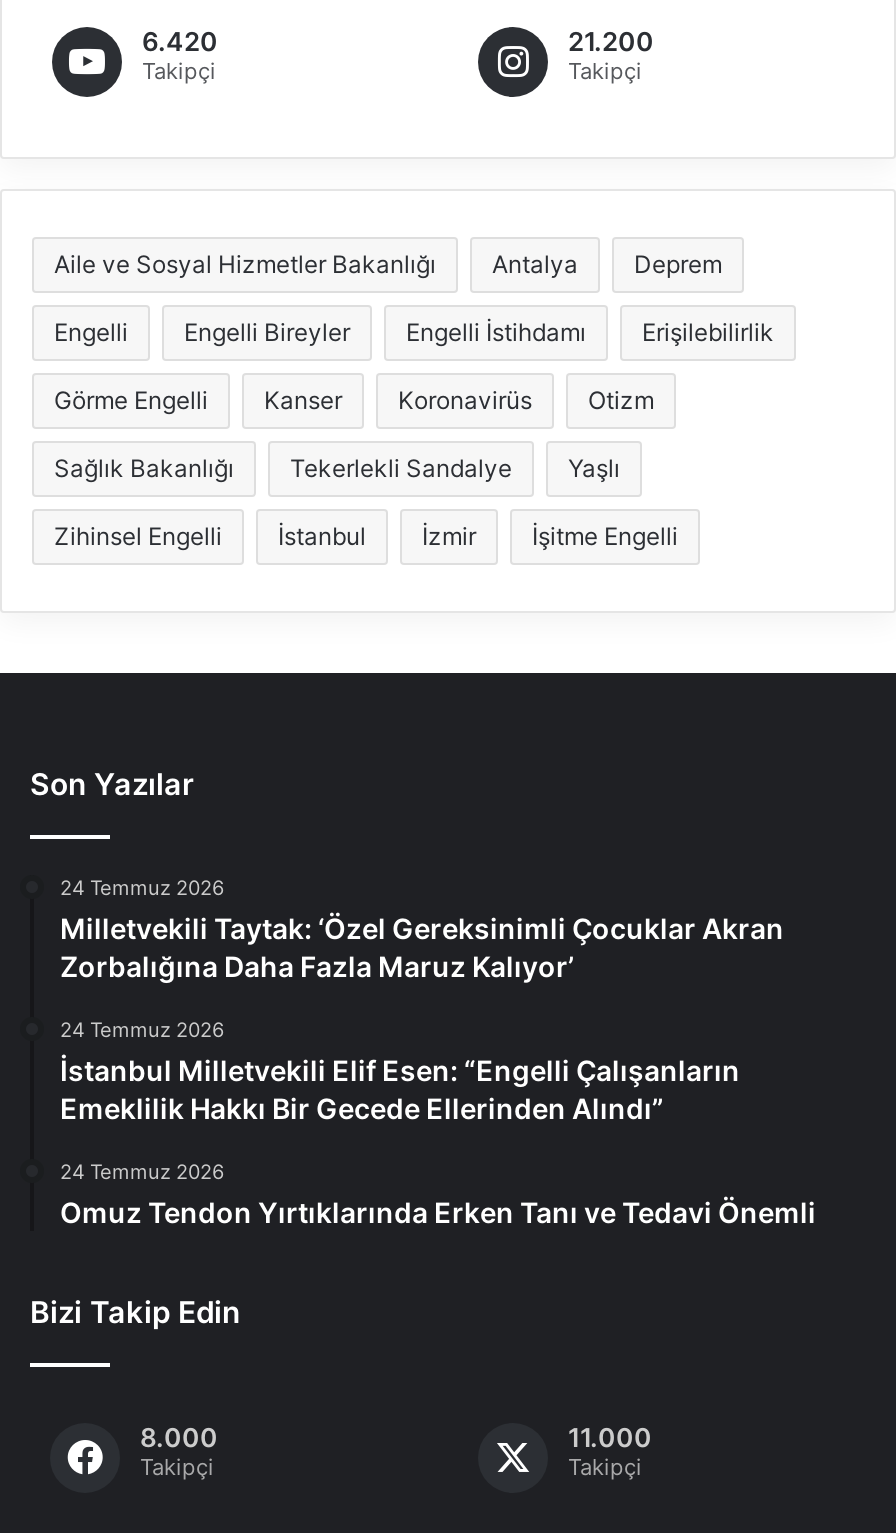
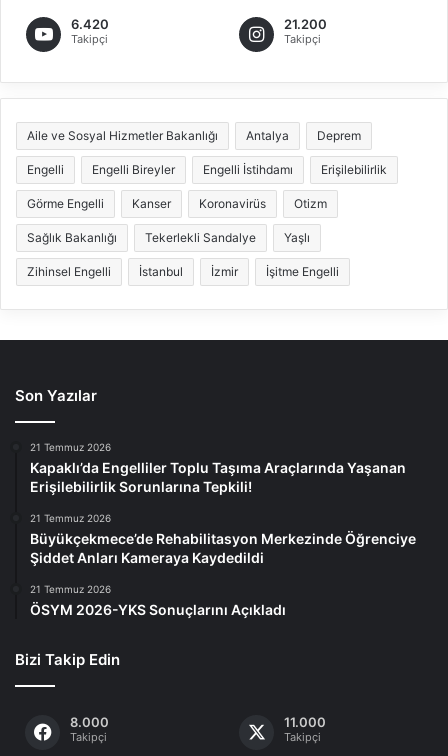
[60,875,784,983] 24 Temmuz 2026 | Milletvekili Taytak: ‘Özel Gereksinimli Çocuklar Akran | Zorbalığına Daha Fazla Maruz Kalıyor’ -> [30,441,406,495] 21 Temmuz 2026 | Kapaklı’da Engelliler Toplu Taşıma Araçlarında Yaşanan | Erişilebilirlik Sorunlarına Tepkili!
[60,1017,740,1125] 24 Temmuz 2026 | İstanbul Milletvekili Elif Esen: “Engelli Çalışanların | Emeklilik Hakkı Bir Gecede Ellerinden Alındı” -> [30,512,416,566] 21 Temmuz 2026 | Büyükçekmece’de Rehabilitasyon Merkezinde Öğrenciye | Şiddet Anları Kameraya Kaydedildi
[60,1159,816,1229] 24 Temmuz 2026 | Omuz Tendon Yırtıklarında Erken Tanı ve Tedavi Önemli -> [30,583,286,618] 21 Temmuz 2026 | ÖSYM 2026-YKS Sonuçlarını Açıkladı

